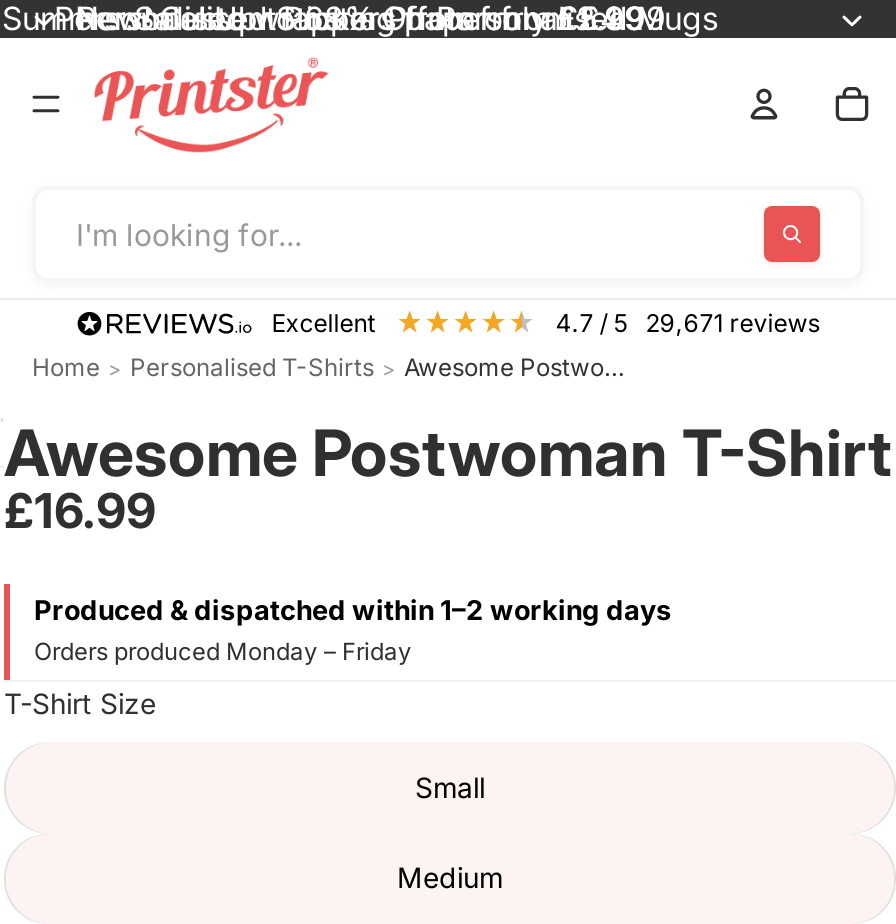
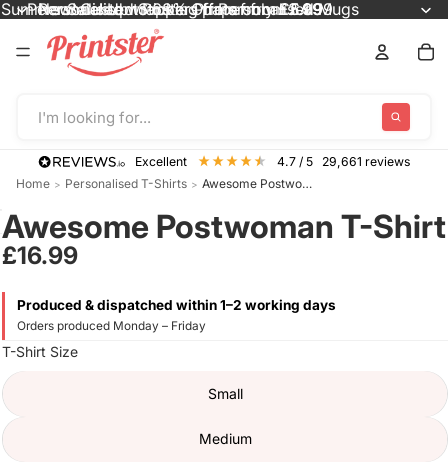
[556,308,820,338] 4.7 / 5 29,671 reviews -> [277,154,410,169] 4.7 / 5 29,661 reviews

